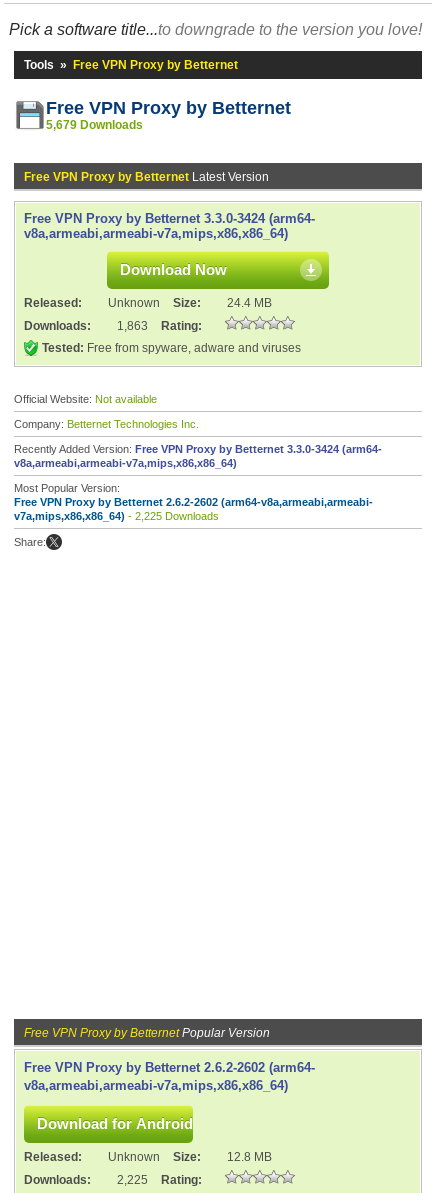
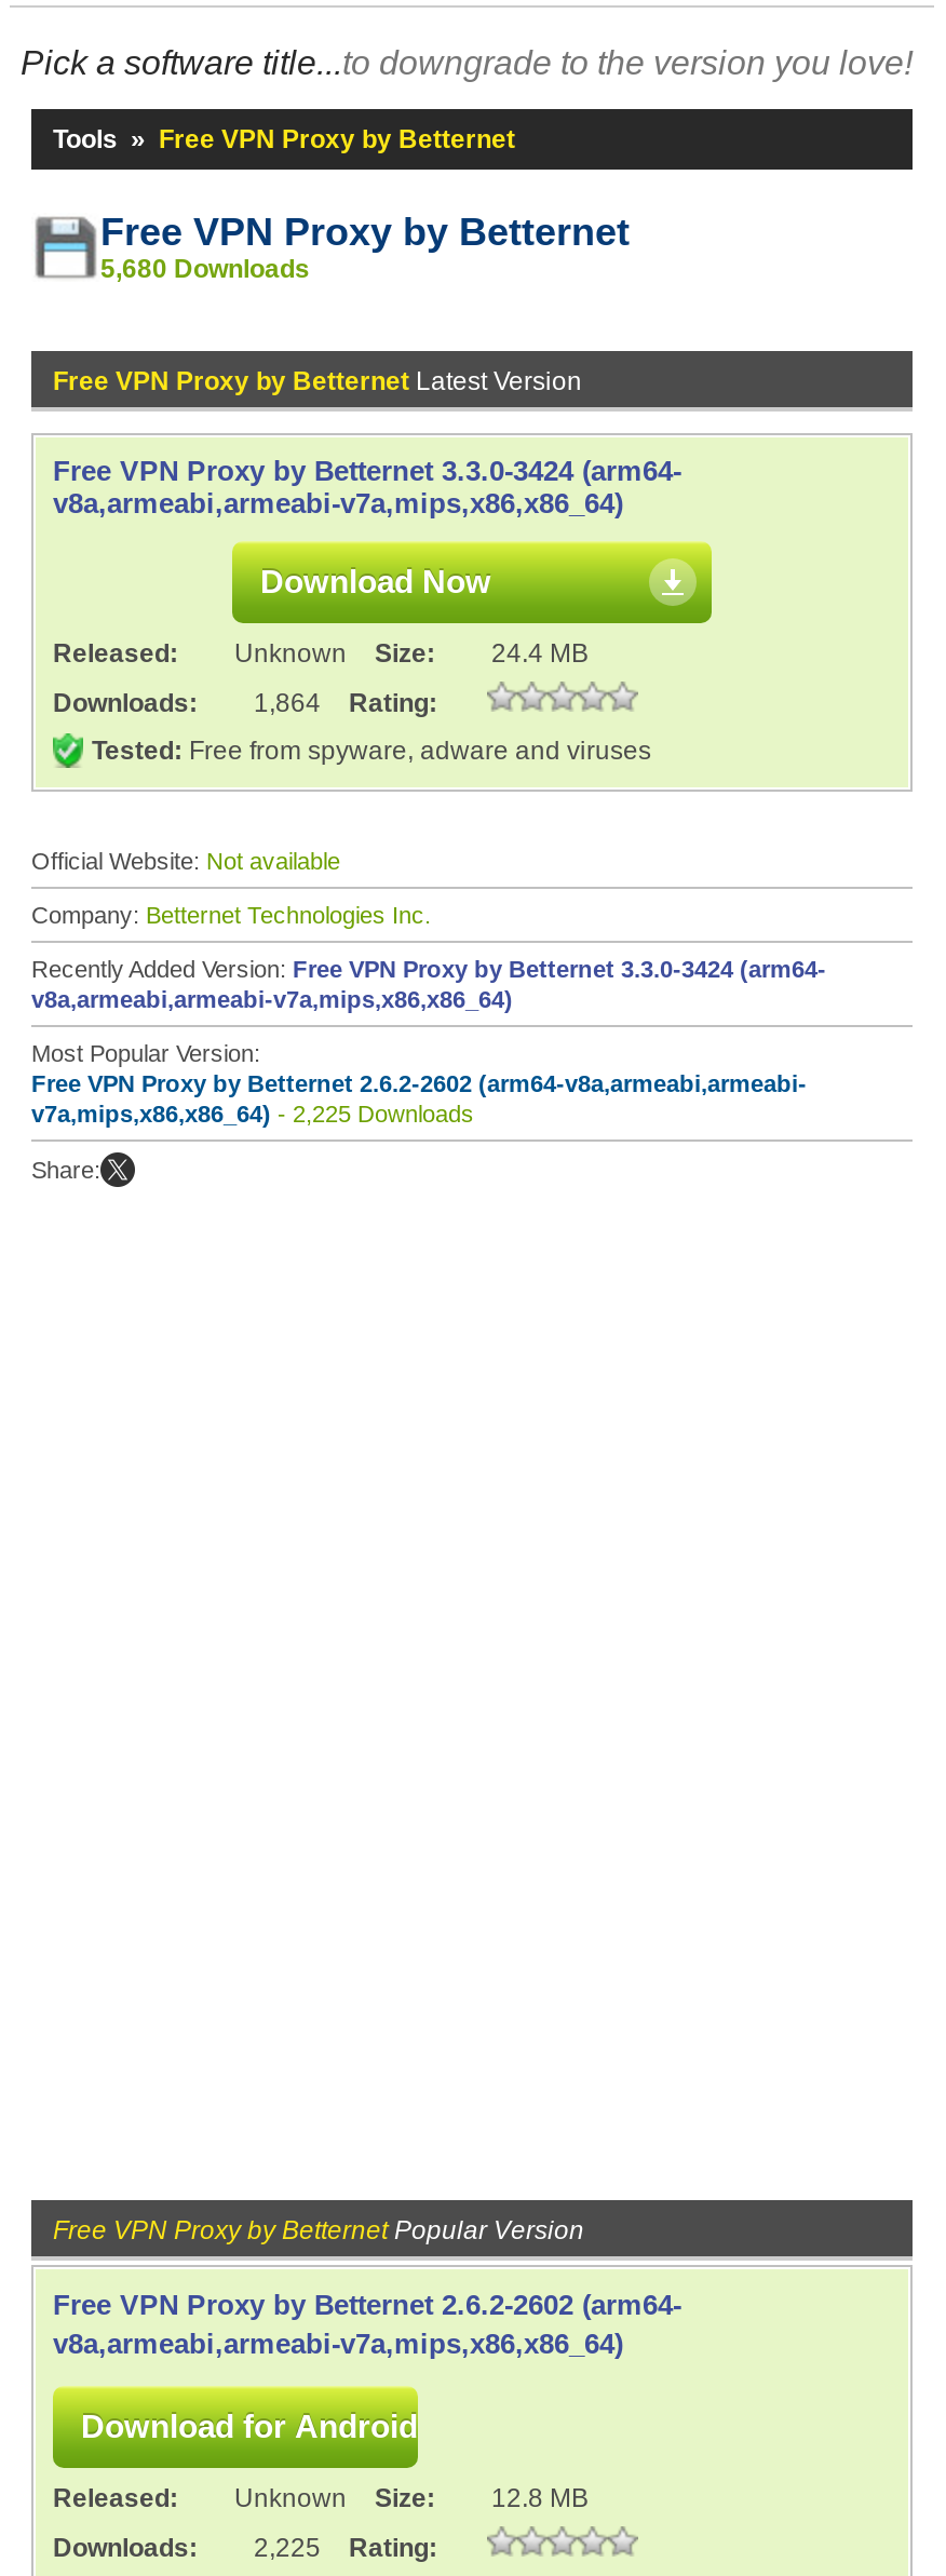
[46,118,143,132] 5,679 Downloads -> [100,254,310,284] 5,680 Downloads
[24,319,202,333] Downloads: 1,863 Rating: -> [53,688,437,718] Downloads: 1,864 Rating:

